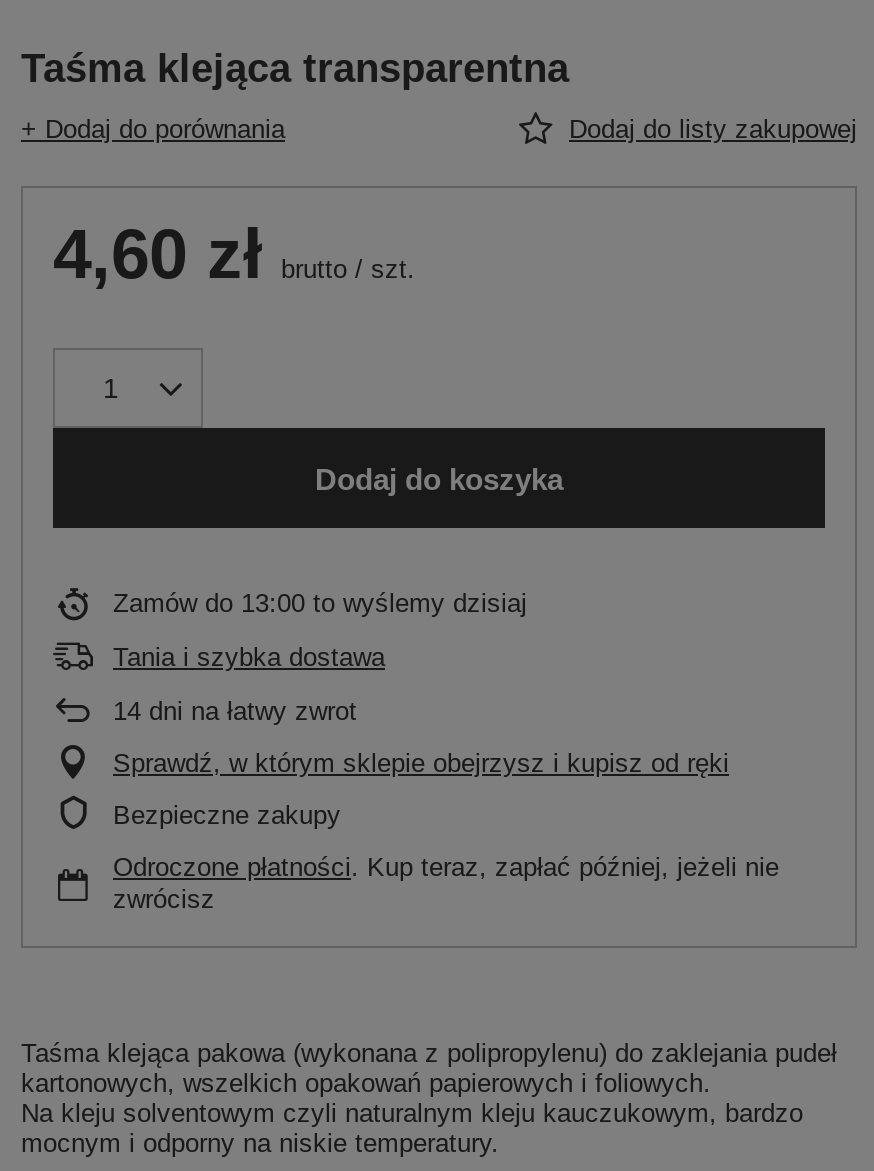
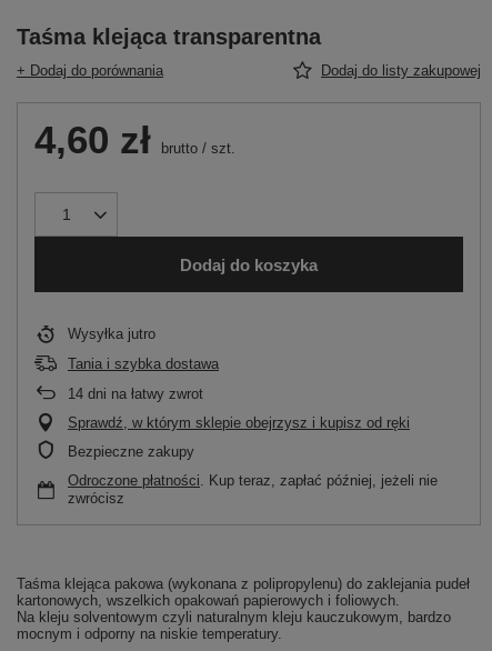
[113,588,527,618] Zamów do 13:00 to wyślemy dzisiaj -> [68,325,155,342] Wysyłka jutro

